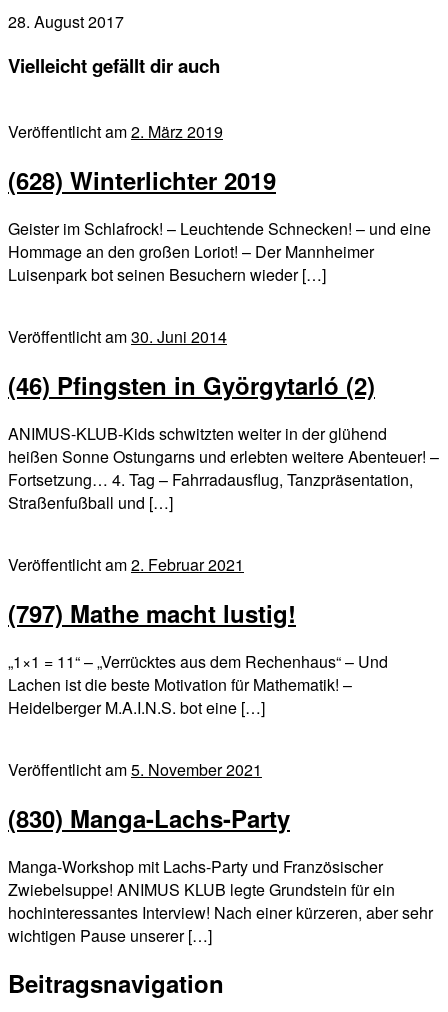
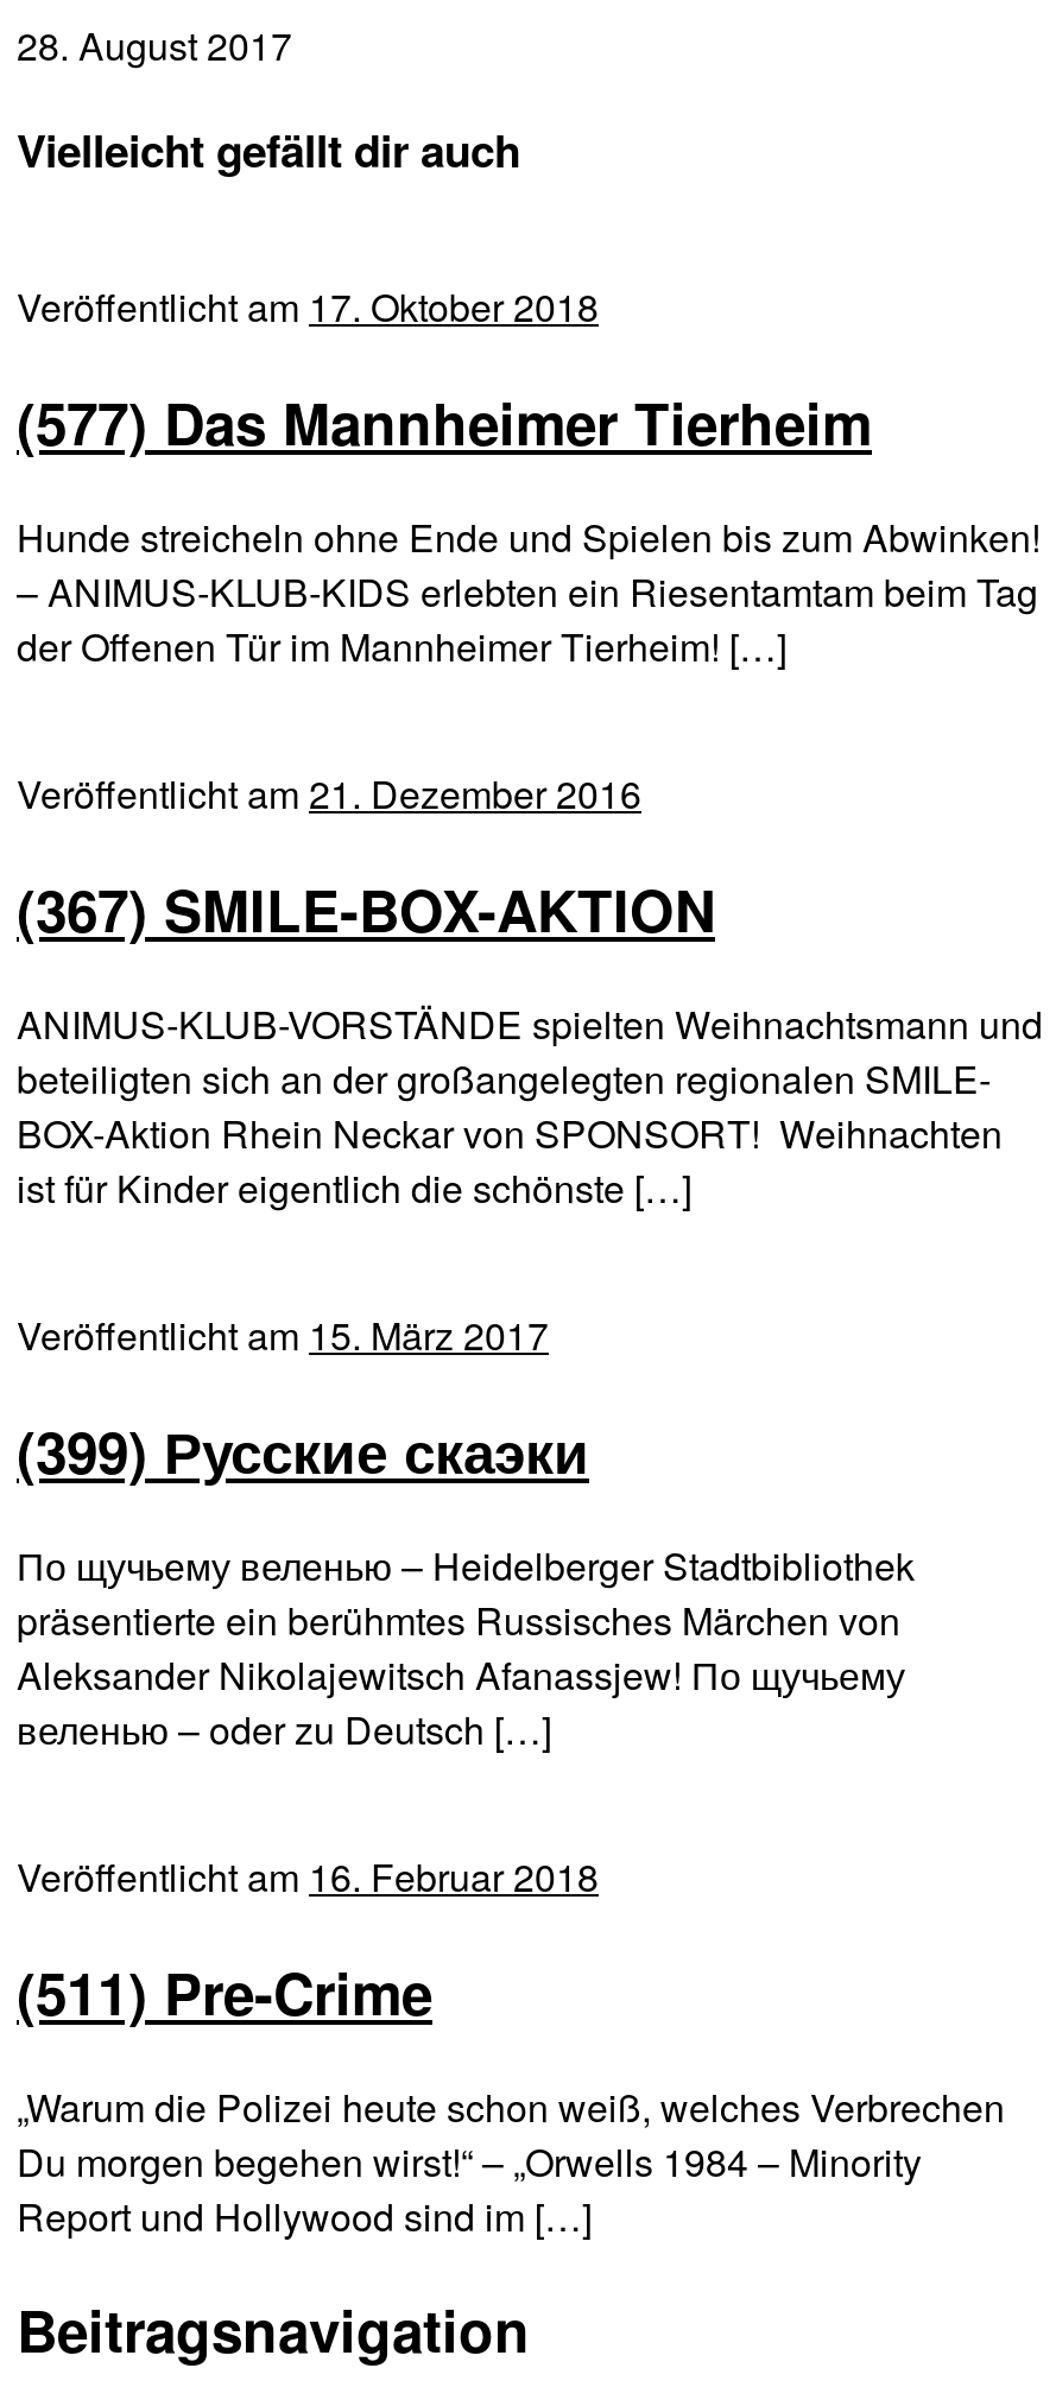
[8,120,223,143] Veröffentlicht am 2. März 2019 -> [17,280,599,334] Veröffentlicht am 17. Oktober 2018
[8,163,276,197] (628) Winterlichter 2019 -> [17,382,872,462] (577) Das Mannheimer Tierheim
[8,217,431,286] Geister im Schlafrock! – Leuchtende Schnecken! – und eine | Hommage an den großen Loriot! – Der Mannheimer | Luisenpark bot seinen Besuchern wieder […] -> [17,510,1041,674] Hunde streicheln ohne Ende und Spielen bis zum Abwinken! | – ANIMUS-KLUB-KIDS erlebten ein Riesentamtam beim Tag | der Offenen Tür im Mannheimer Tierheim! […]
[8,325,227,348] Veröffentlicht am 30. Juni 2014 -> [17,766,641,821] Veröffentlicht am 21. Dezember 2016
[8,368,375,402] (46) Pfingsten in Györgytarló (2) -> [17,868,715,949] (367) SMILE-BOX-AKTION
[8,422,439,514] ANIMUS-KLUB-Kids schwitzten weiter in der glühend | heißen Sonne Ostungarns und erlebten weitere Abenteuer! – | Fortsetzung… 4. Tag – Fahrradausflug, Tanzpräsentation, | Straßenfußball und […] -> [17,996,1043,1215] ANIMUS-KLUB-VORSTÄNDE spielten Weihnachtsmann und | beteiligten sich an der großangelegten regionalen SMILE- | BOX-Aktion Rhein Neckar von SPONSORT! Weihnachten | ist für Kinder eigentlich die schönste […]
[8,553,244,576] Veröffentlicht am 2. Februar 2021 -> [17,1307,549,1362] Veröffentlicht am 15. März 2017
[8,596,296,630] (797) Mathe macht lustig! -> [17,1409,589,1490] (399) Русские скаэки
[8,650,388,719] „1×1 = 11“ – „Verrücktes aus dem Rechenhaus“ – Und | Lachen ist die beste Motivation für Mathematik! – | Heidelberger M.A.I.N.S. bot eine […] -> [17,1537,915,1756] По щучьему веленью – Heidelberger Stadtbibliothek | präsentierte ein berühmtes Russisches Märchen von | Aleksander Nikolajewitsch Afanassjew! По щучьему | веленью – oder zu Deutsch […]
[8,758,262,781] Veröffentlicht am 5. November 2021 -> [17,1848,599,1903] Veröffentlicht am 16. Februar 2018
[8,801,290,835] (830) Manga-Lachs-Party -> [17,1950,432,2031] (511) Pre-Crime
[8,854,433,946] Manga-Workshop mit Lachs-Party und Französischer | Zwiebelsuppe! ANIMUS KLUB legte Grundstein für ein | hochinteressantes Interview! Nach einer kürzeren, aber sehr | wichtigen Pause unserer […] -> [17,2078,1005,2242] „Warum die Polizei heute schon weiß, welches Verbrechen | Du morgen begehen wirst!“ – „Orwells 1984 – Minority | Report und Hollywood sind im […]

